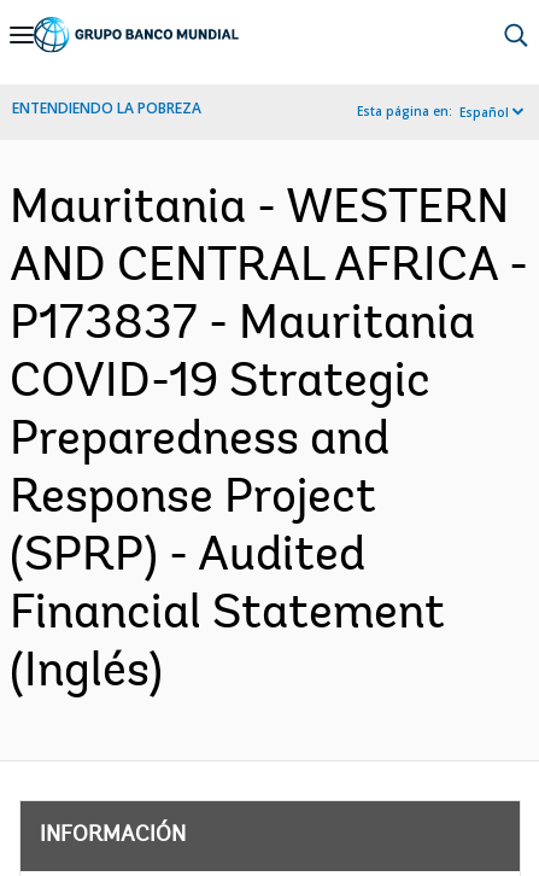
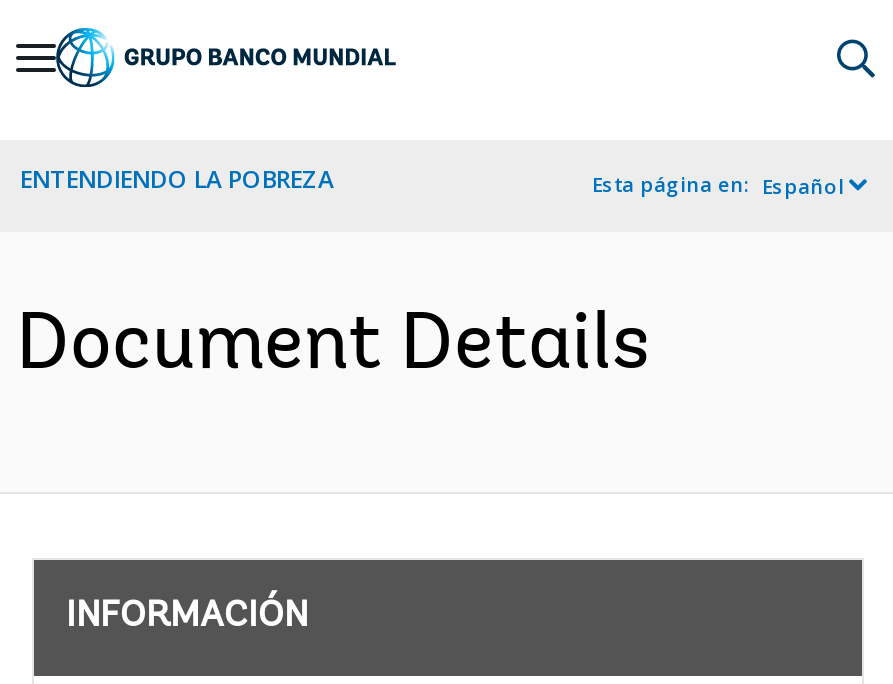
[10,186,528,697] Mauritania - WESTERN | AND CENTRAL AFRICA - | P173837 - Mauritania | COVID-19 Strategic | Preparedness and | Response Project | (SPRP) - Audited | Financial Statement | (Inglés) -> [16,308,650,388] Document Details

